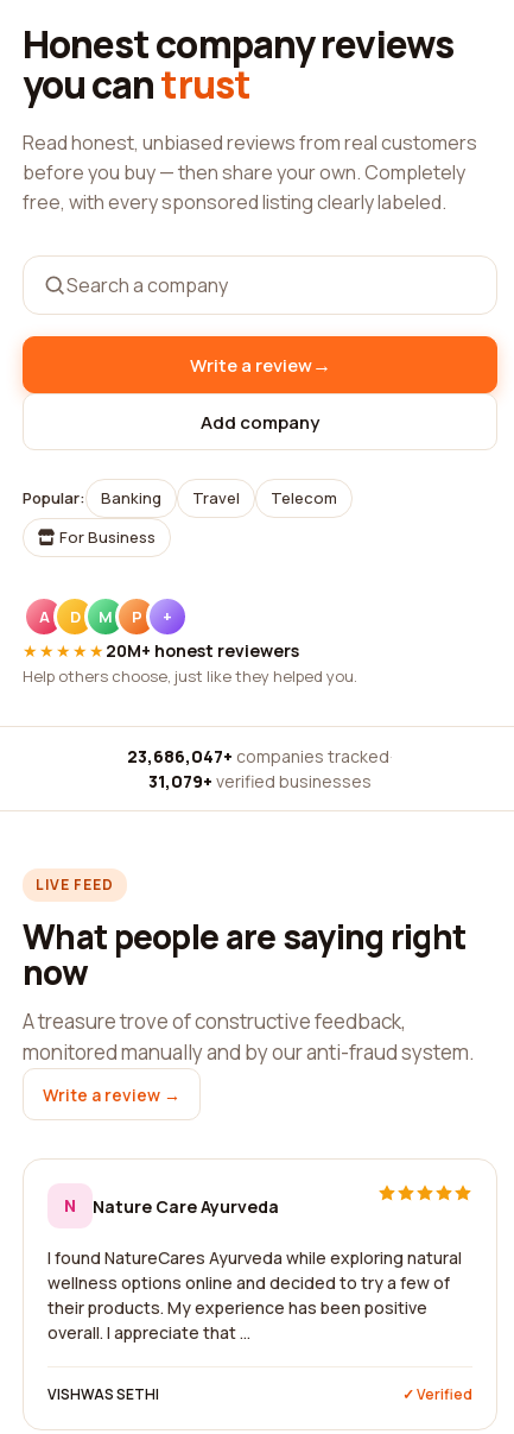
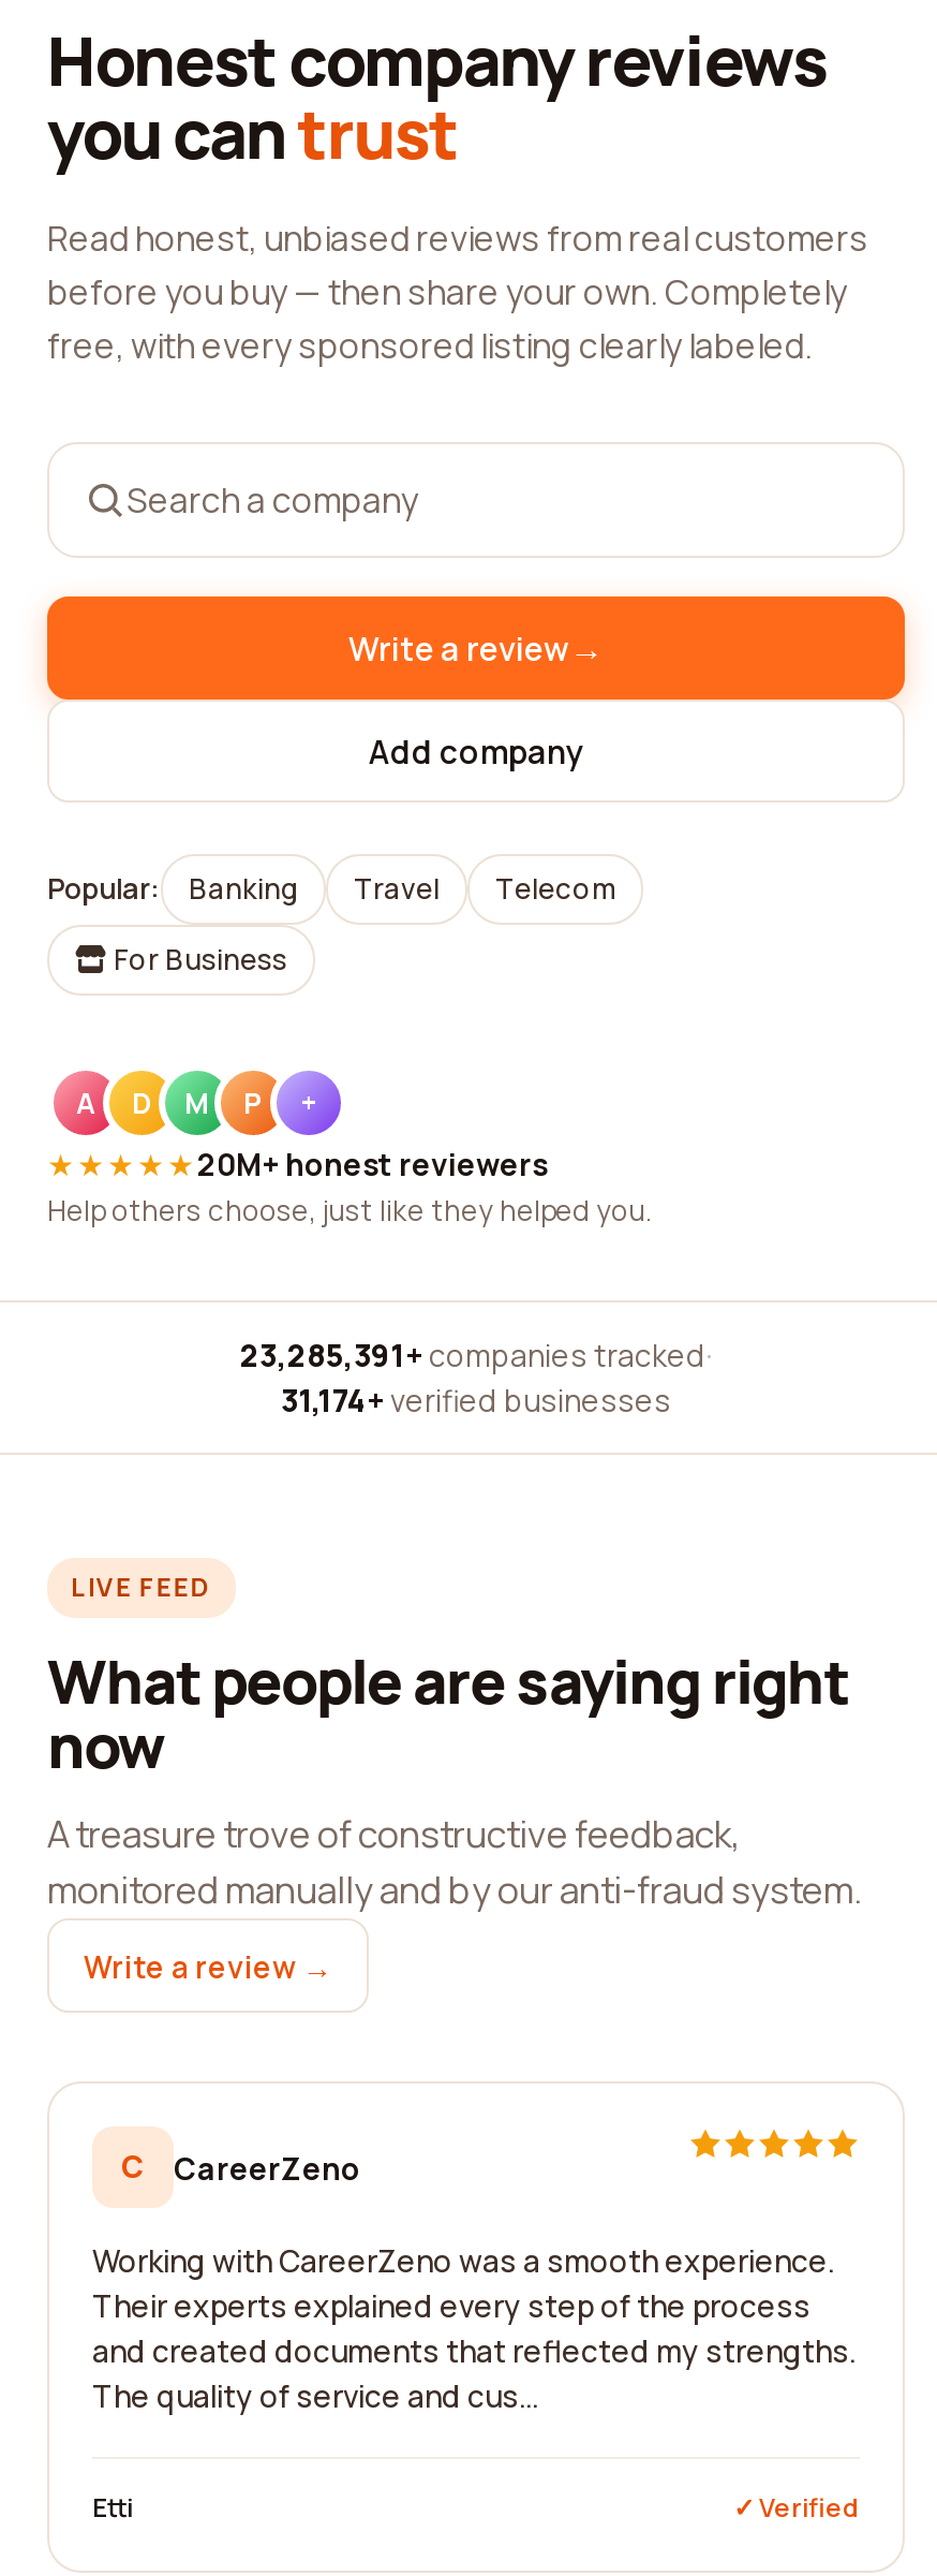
[127,745,393,767] 23,686,047+ companies tracked · -> [240,1335,712,1375] 23,285,391+ companies tracked ·
[148,770,372,792] 31,079+ verified businesses -> [281,1380,671,1421] 31,174+ verified businesses
[64,1194,279,1217] N | Nature Care Ayurveda -> [121,2146,360,2188] C | CareerZeno
[47,1246,462,1344] I found NatureCares Ayurveda while exploring natural | wellness options online and decided to try a few of | their products. My experience has been positive | overall. I appreciate that ... -> [92,2240,856,2416] Working with CareerZeno was a smooth experience. | Their experts explained every step of the process | and created documents that reflected my strengths. | The quality of service and cus...
[47,1384,159,1404] VISHWAS SETHI -> [92,2489,133,2526] Etti

